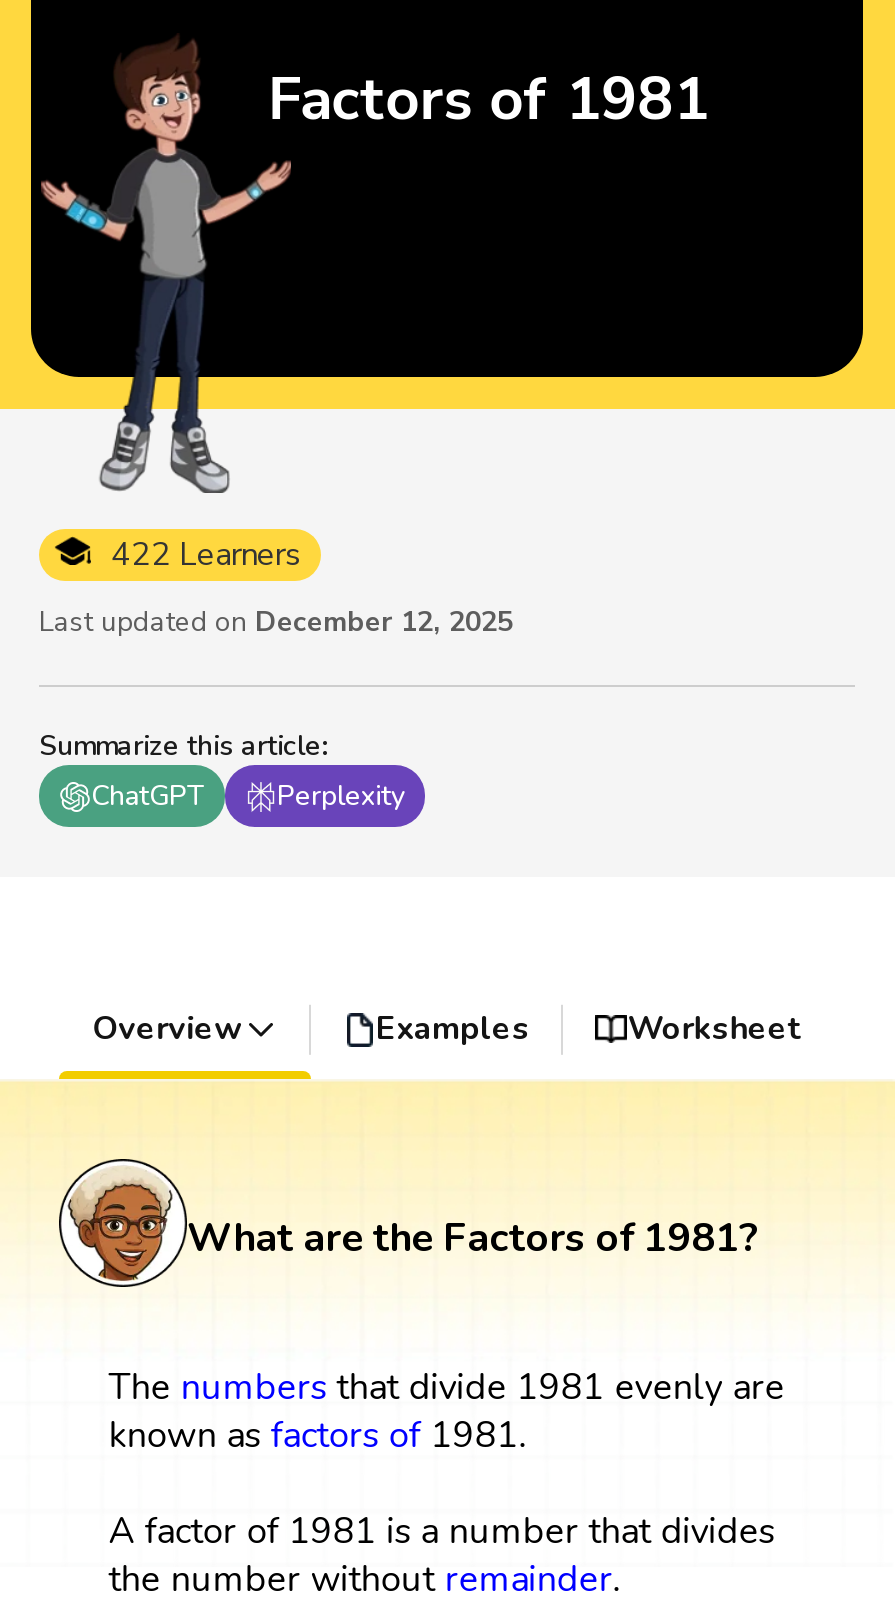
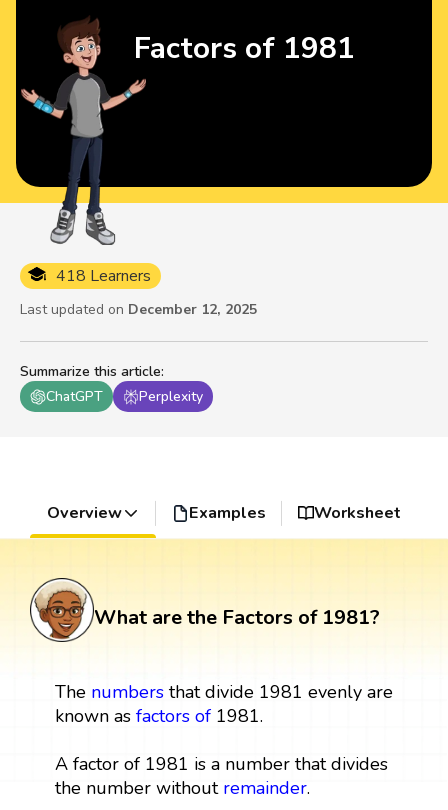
[111,534,301,578] 422 Learners -> [56,265,151,287] 418 Learners

